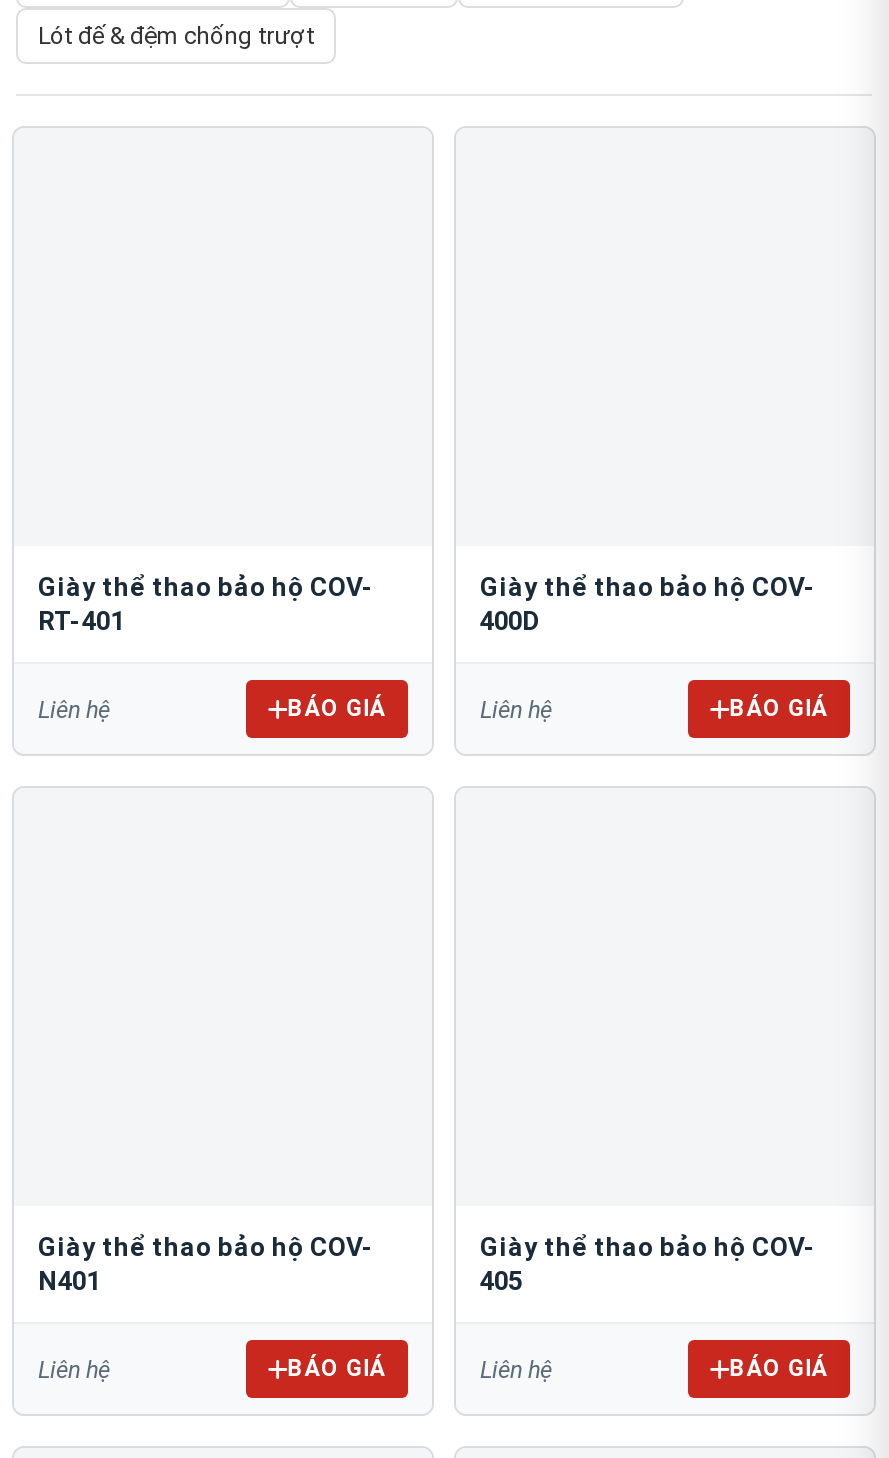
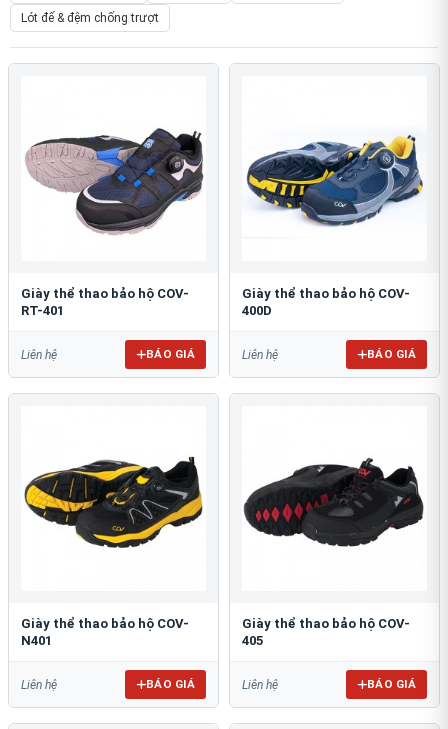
none -> [25,127,204,235] [image]
none -> [246,134,424,227] [image]
none -> [24,456,203,549] [image]
none -> [243,457,424,547] [image]

